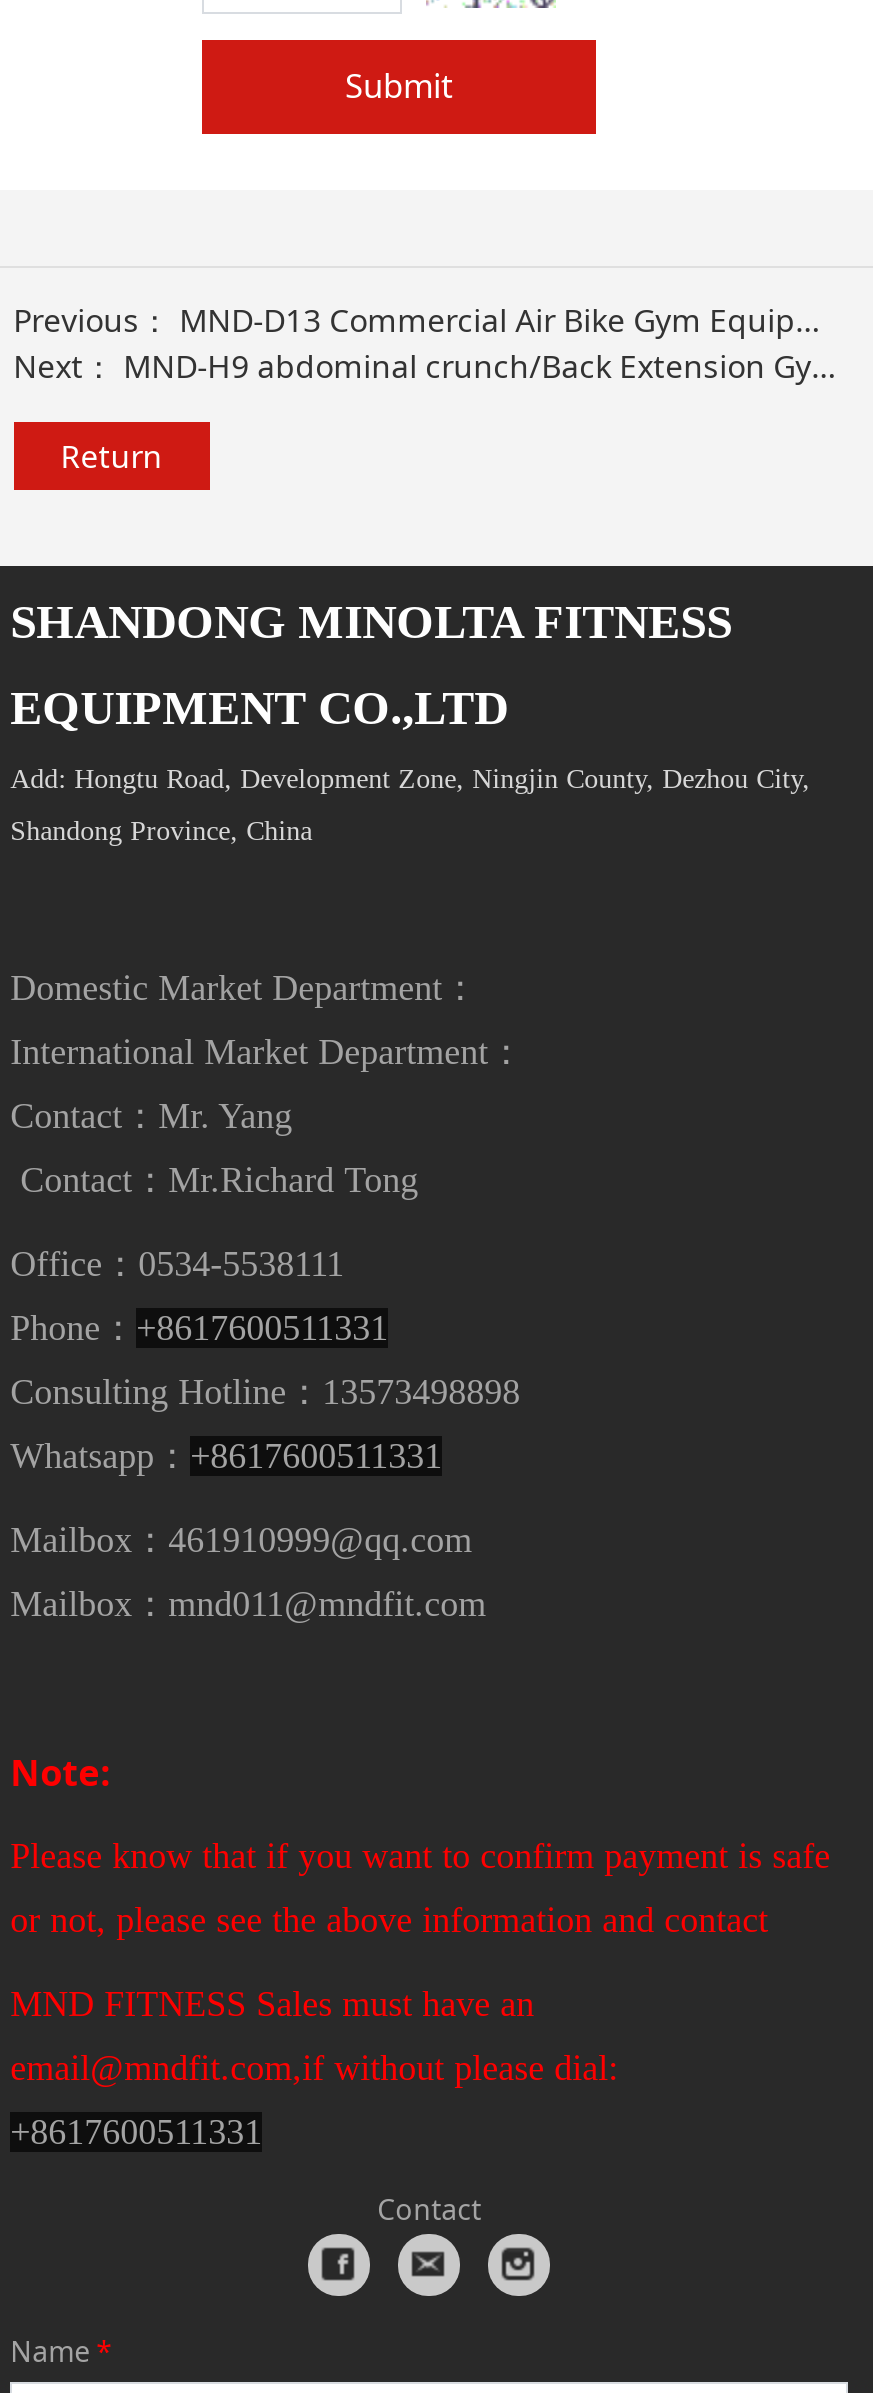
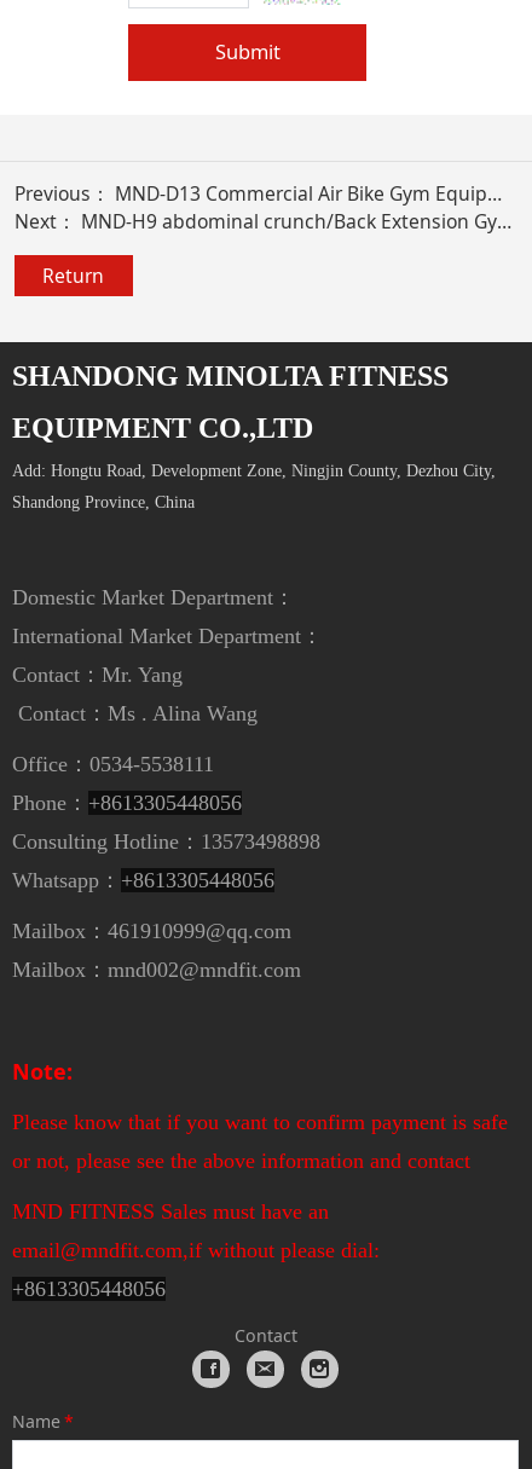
[10,1161,418,1201] Contact：Mr.Richard Tong -> [12,702,258,726] Contact：Ms . Alina Wang
[10,1309,388,1349] Phone：+8617600511331 -> [12,791,242,815] Phone：+8613305448056
[10,1437,442,1477] Whatsapp：+8617600511331 -> [12,868,275,893] Whatsapp：+8613305448056
[10,1585,486,1625] Mailbox：mnd011@mndfit.com -> [12,958,301,982] Mailbox：mnd002@mndfit.com
[10,2113,262,2153] +8617600511331 -> [12,1277,166,1301] +8613305448056

